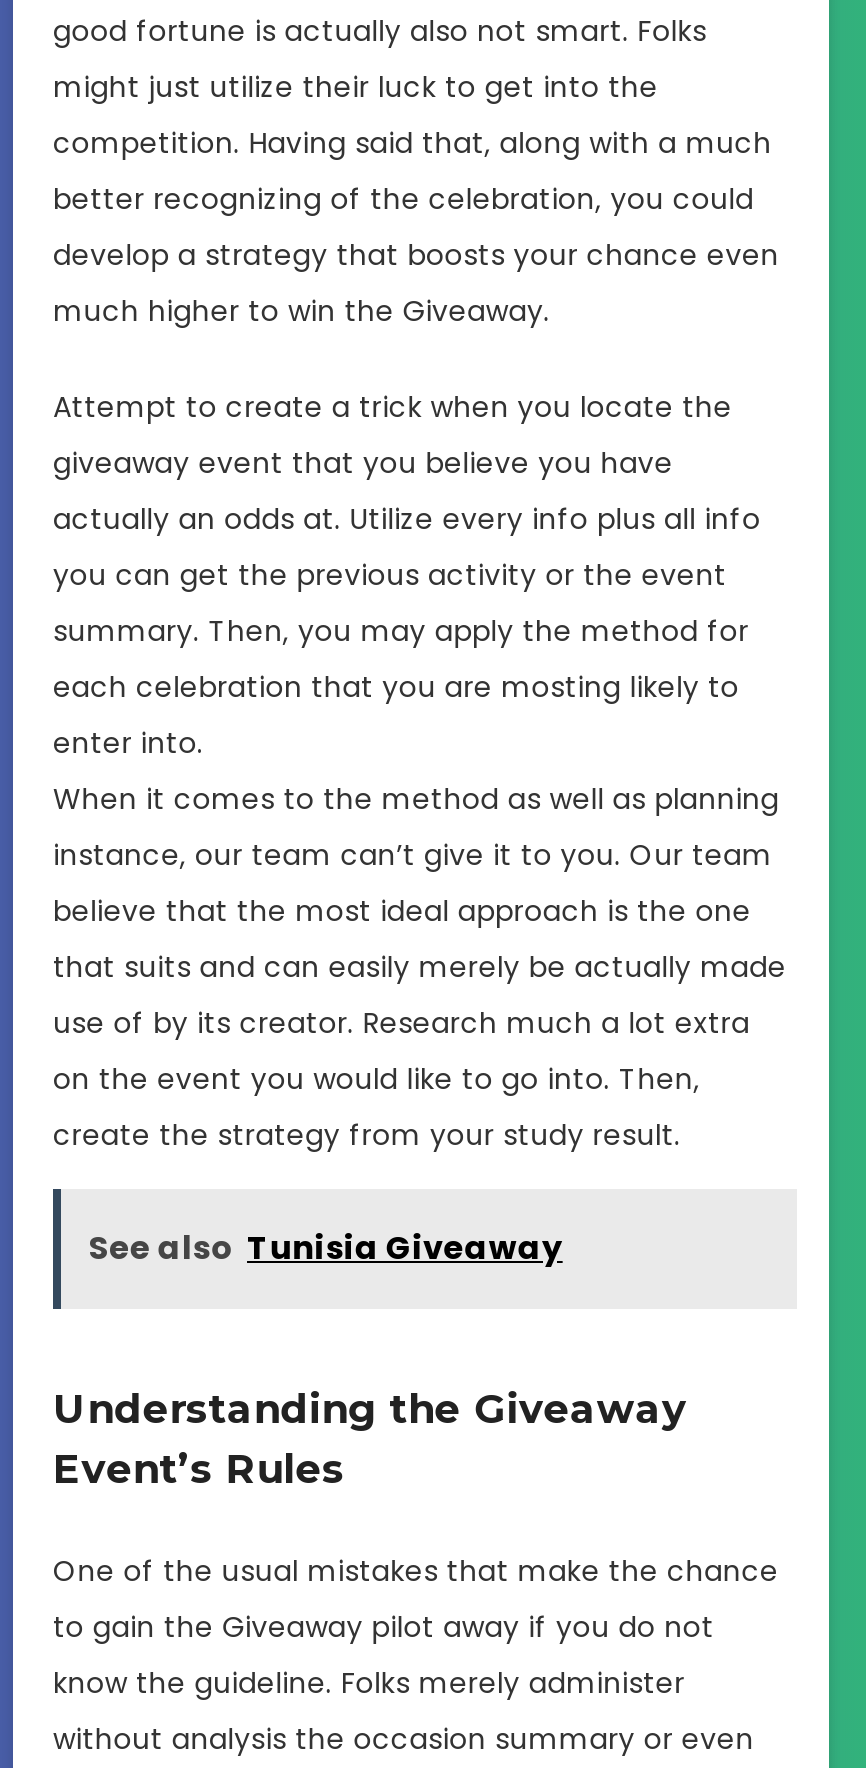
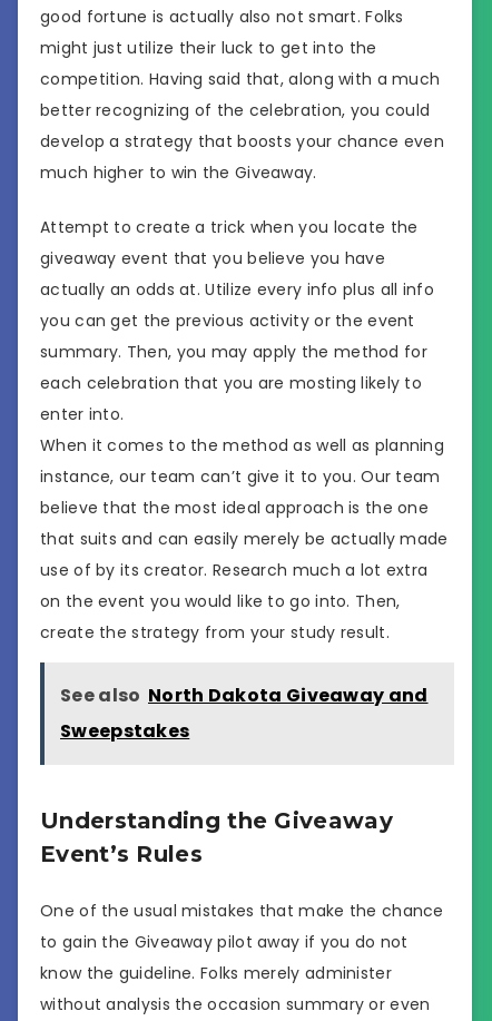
[89,1225,563,1271] See also Tunisia Giveaway -> [60,683,428,744] See also North Dakota Giveaway and | Sweepstakes

